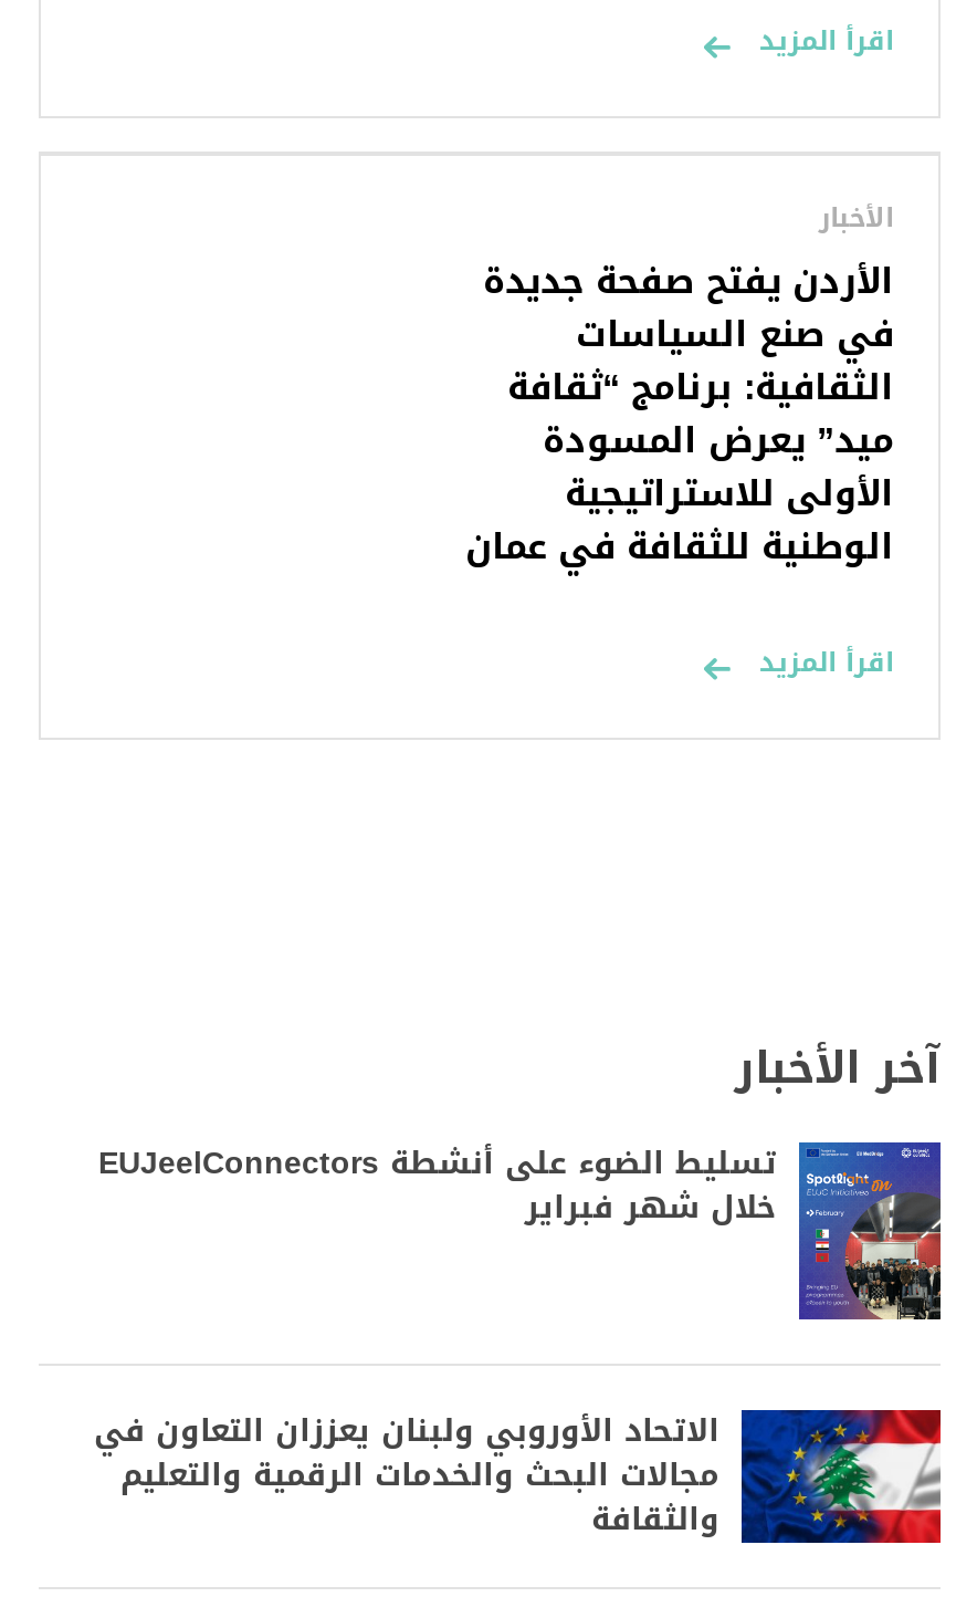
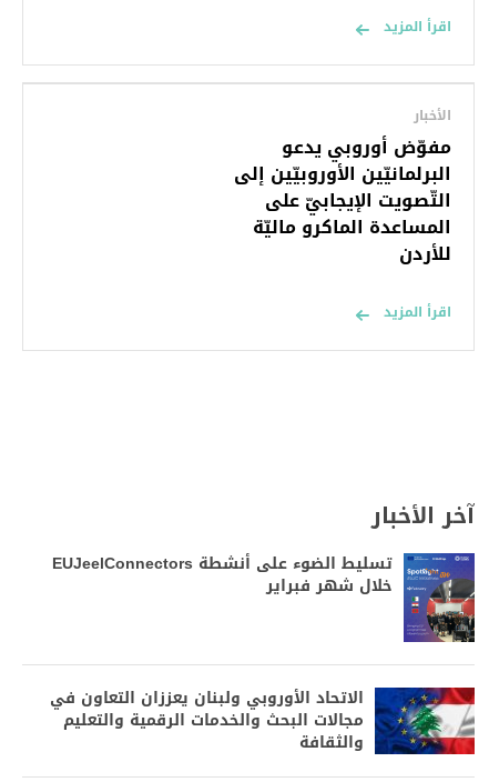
[465,246,894,580] الأردن يفتح صفحة جديدة | في صنع السياسات | الثقافية: برنامج “ثقافة | ميد” يعرض المسودة | الأولى للاستراتيجية | الوطنية للثقافة في عمان -> [234,130,451,271] مفوّض أوروبي يدعو | البرلمانيّين الأوروبيّين إلى | التّصويت الإيجابيّ على | المساعدة الماكرو ماليّة | للأردن

